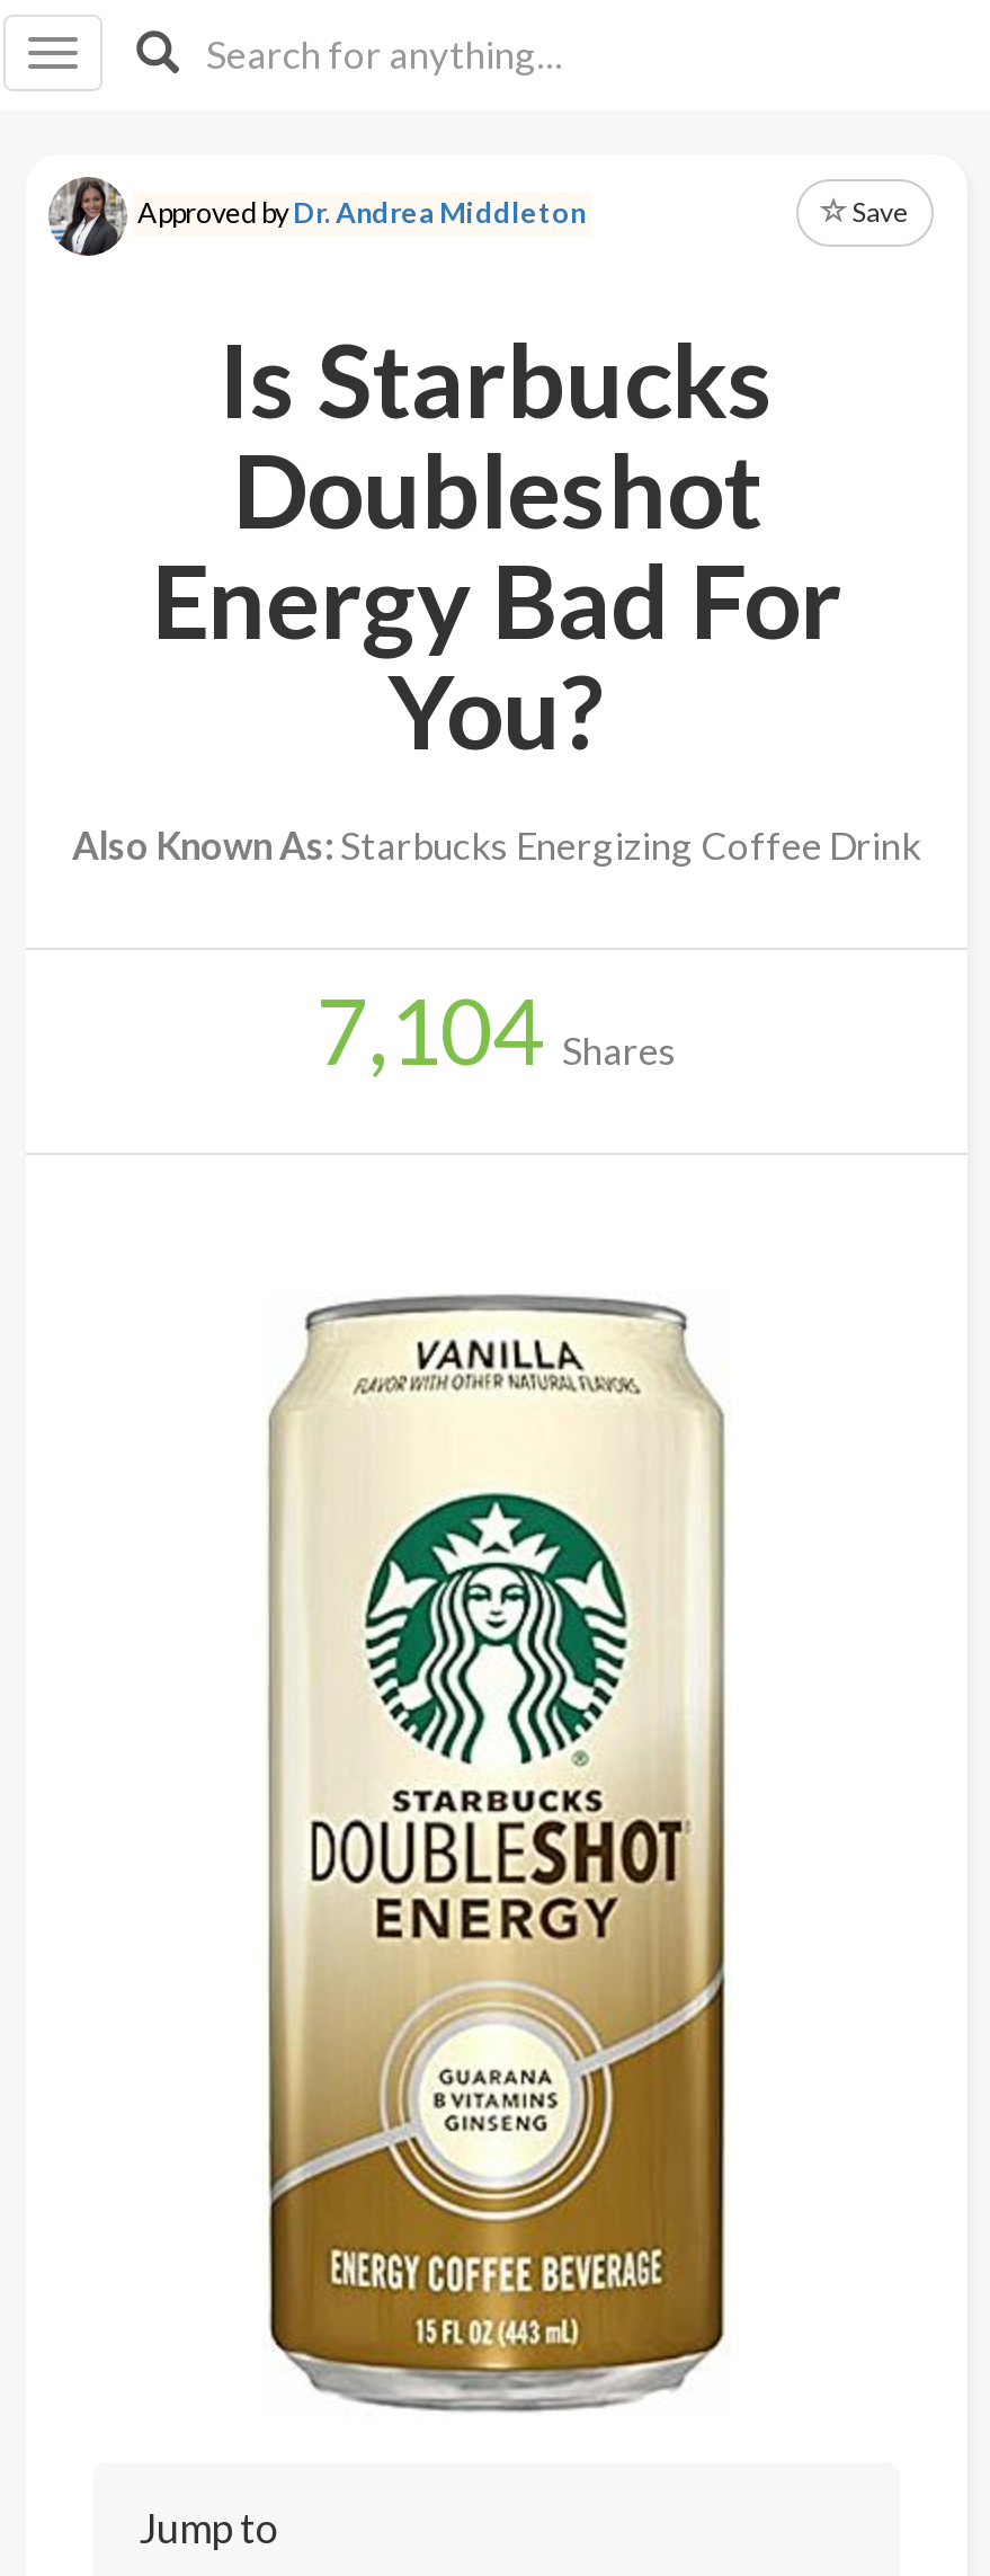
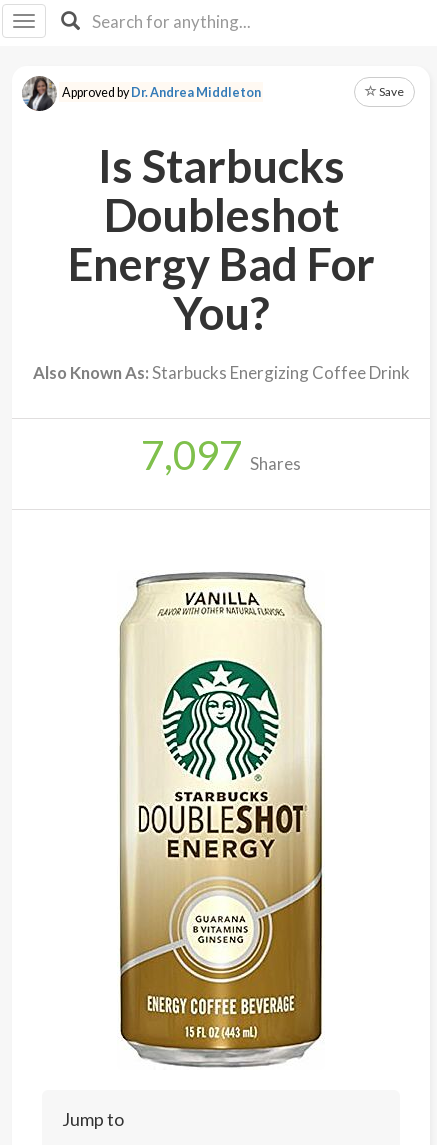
[316,975,677,1085] 7,104 Shares -> [141,430,301,479] 7,097 Shares

